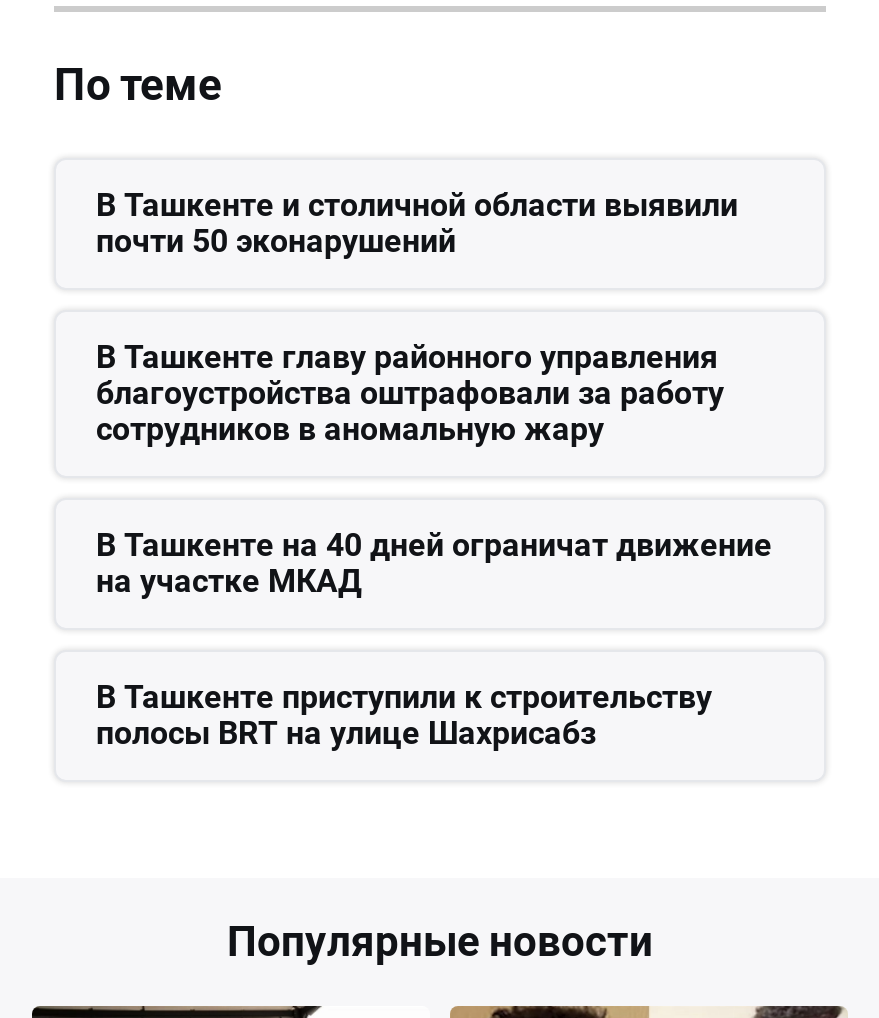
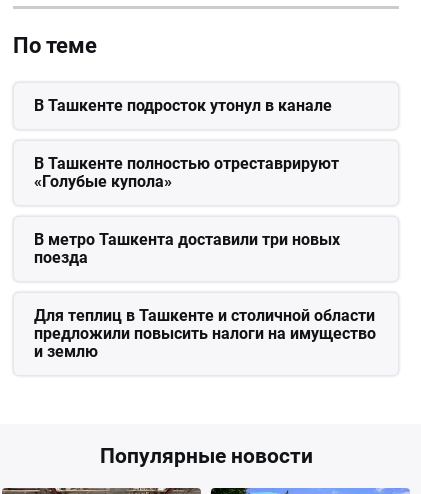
[96,186,738,260] В Ташкенте и столичной области выявили | почти 50 эконарушений -> [34,96,332,115] В Ташкенте подросток утонул в канале
[96,338,724,448] В Ташкенте главу районного управления | благоустройства оштрафовали за работу | сотрудников в аномальную жару -> [34,154,339,191] В Ташкенте полностью отреставрируют | «Голубые купола»
[96,526,772,600] В Ташкенте на 40 дней ограничат движение | на участке МКАД -> [34,230,340,267] В метро Ташкента доставили три новых | поезда
[96,678,712,752] В Ташкенте приступили к строительству | полосы BRT на улице Шахрисабз -> [34,306,376,361] Для теплиц в Ташкенте и столичной области | предложили повысить налоги на имущество | и землю

